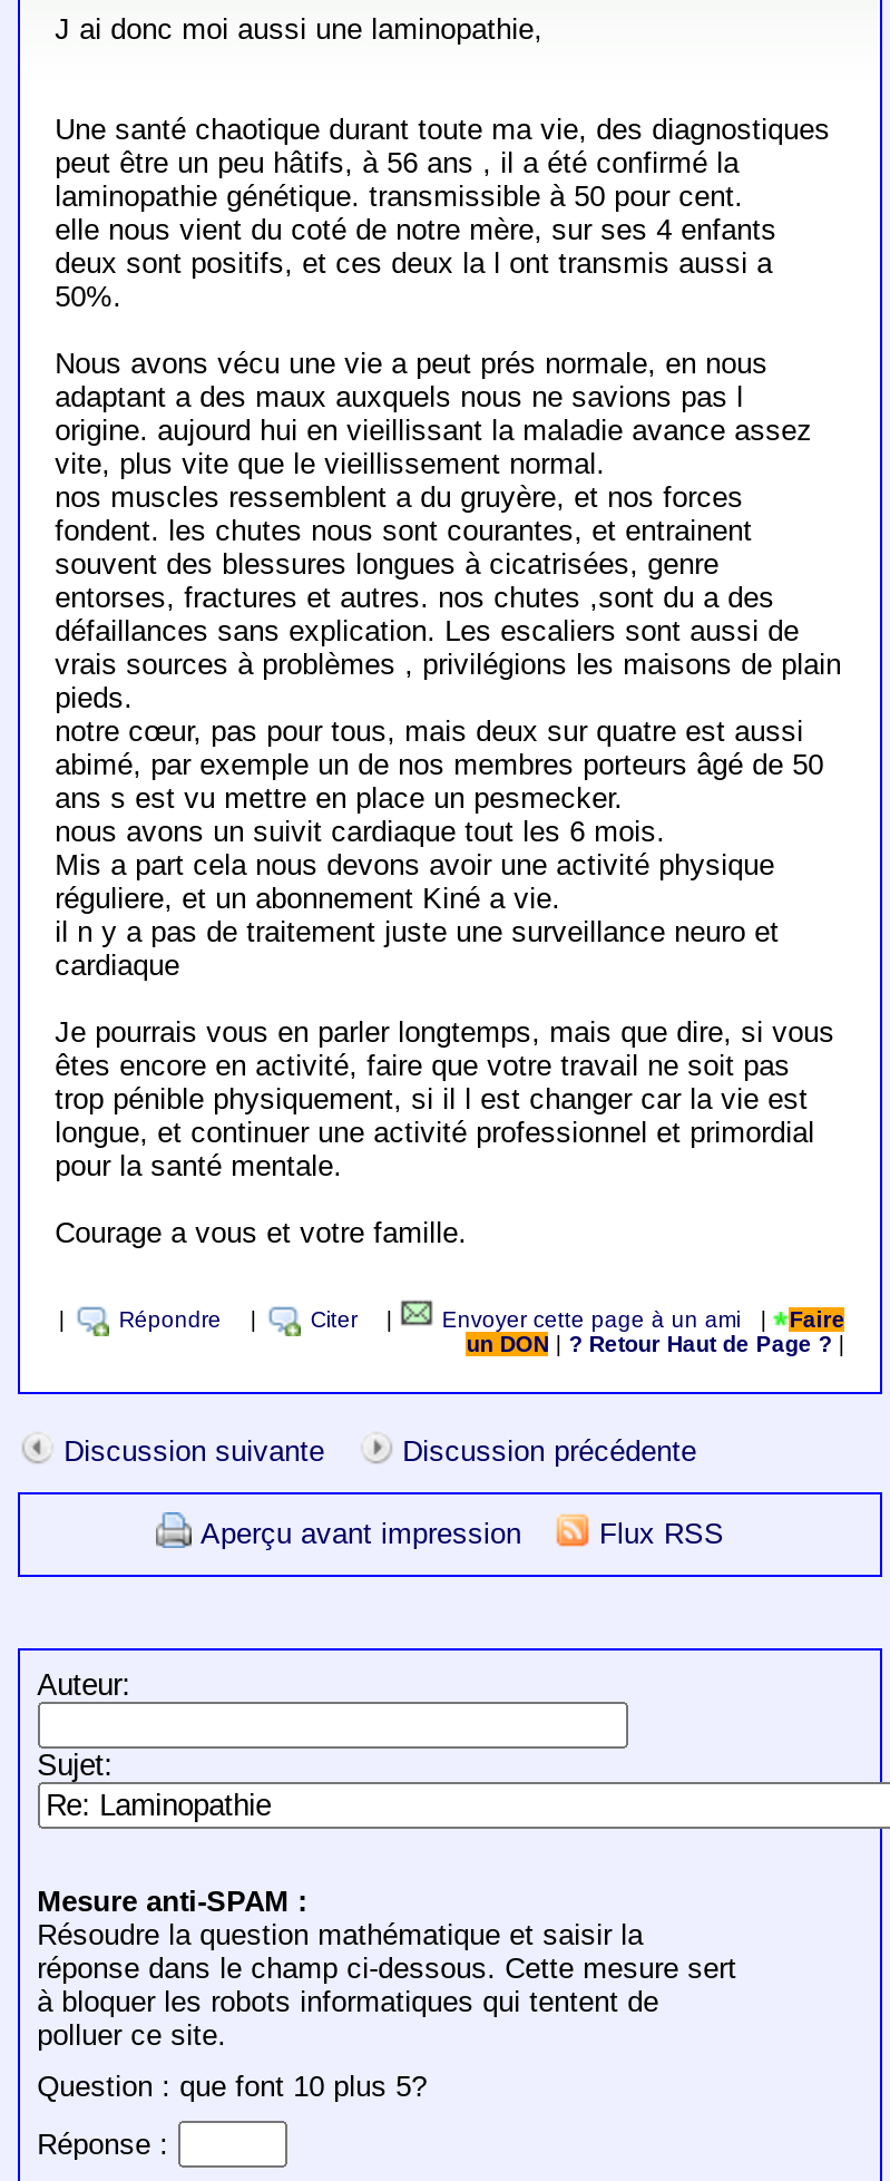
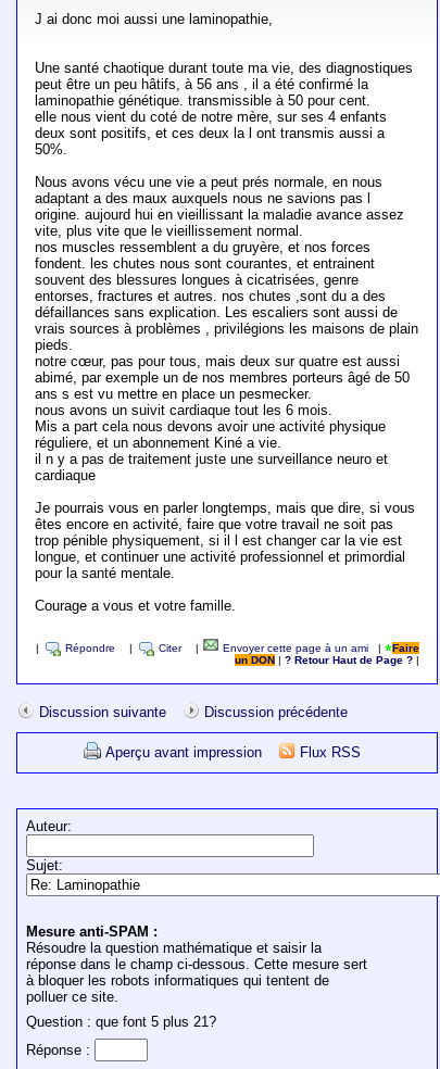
[37,2070,427,2104] Question : que font 10 plus 5? -> [26,1014,216,1030] Question : que font 5 plus 21?

